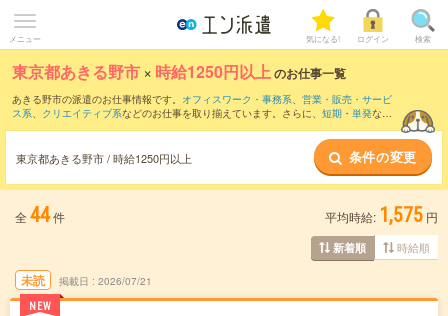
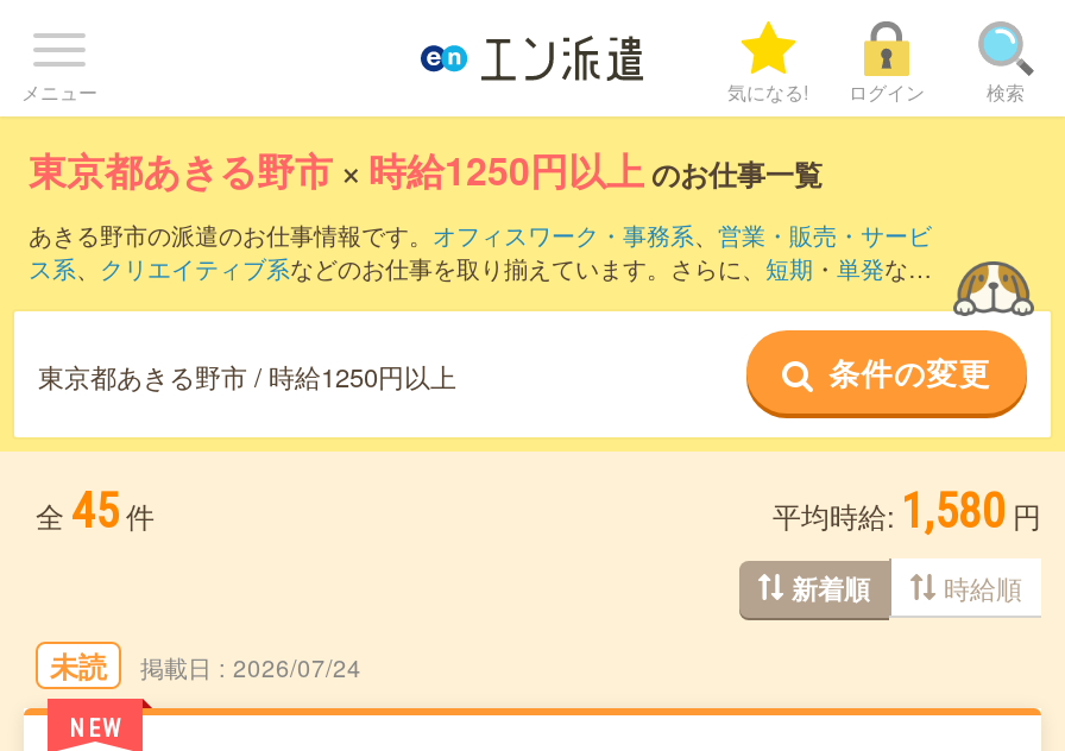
[15,203,65,227] 全 44 件 -> [36,482,155,539] 全 45 件
[325,203,438,227] 平均時給: 1,575 円 -> [773,482,1041,539] 平均時給: 1,580 円
[98,274,152,288] 2026/07/21 -> [233,651,361,684] 2026/07/24

